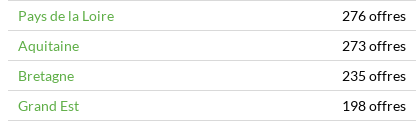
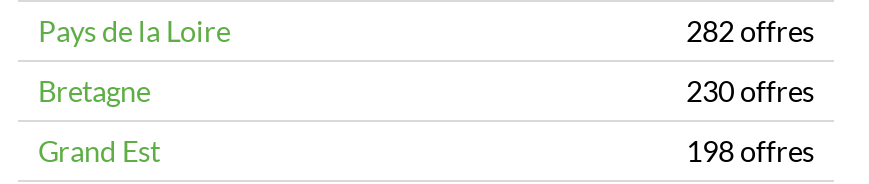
[18,7,406,54] 276 offres | Aquitaine | 273 offres -> [686,14,814,48] 282 offres
[342,67,406,84] 235 offres -> [686,74,814,108] 230 offres

